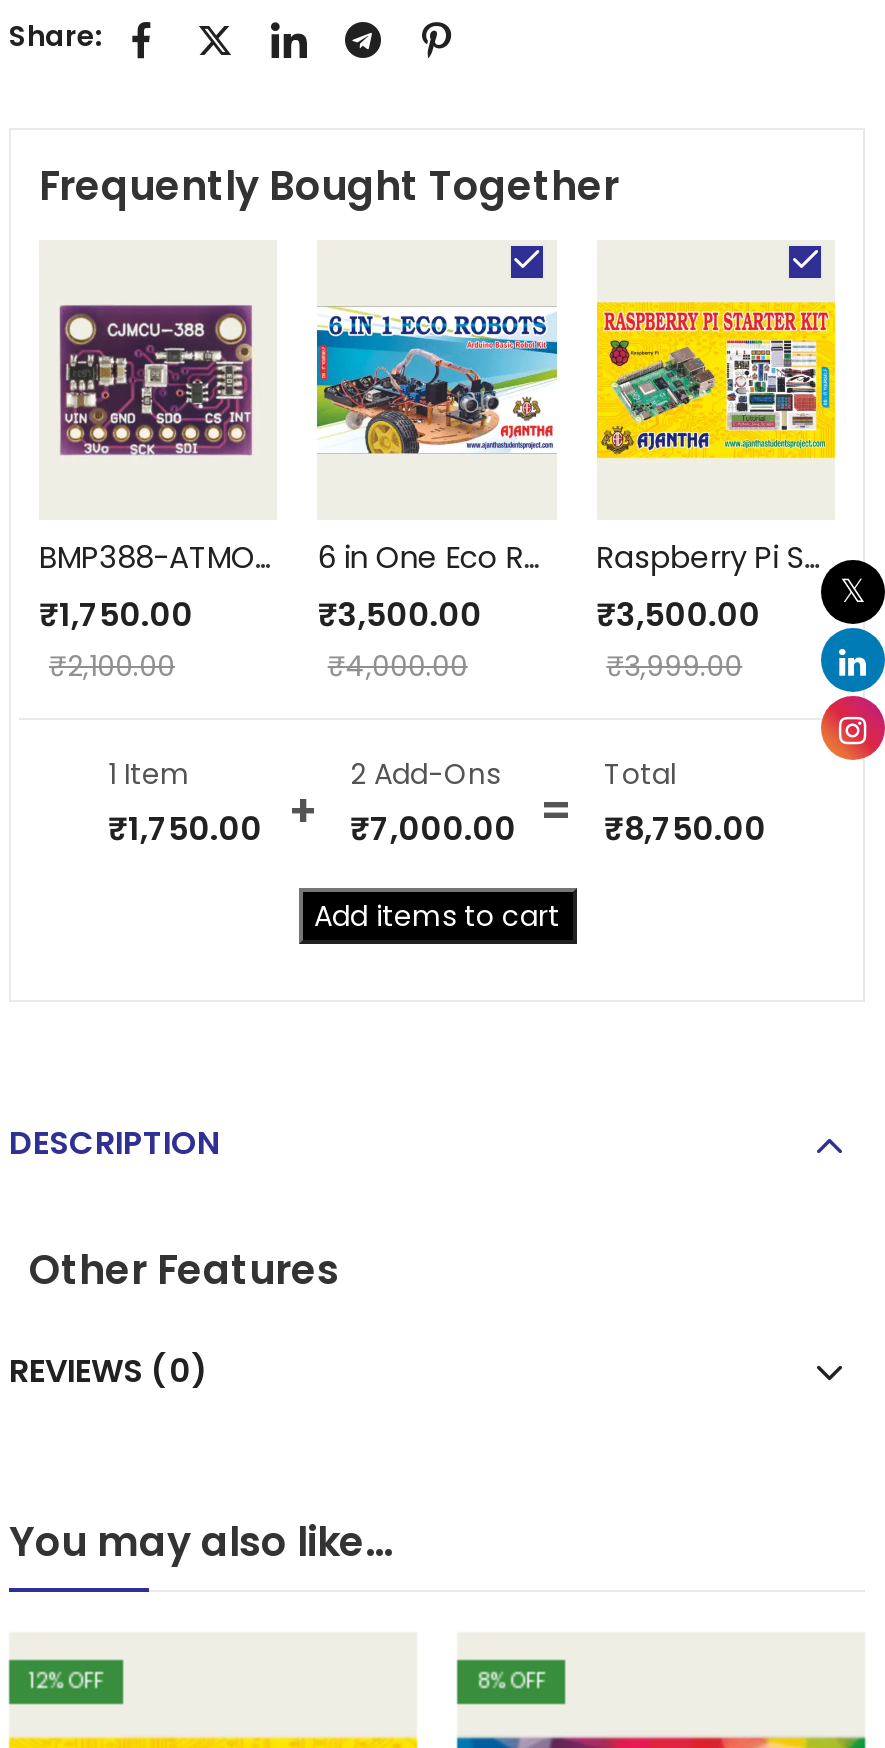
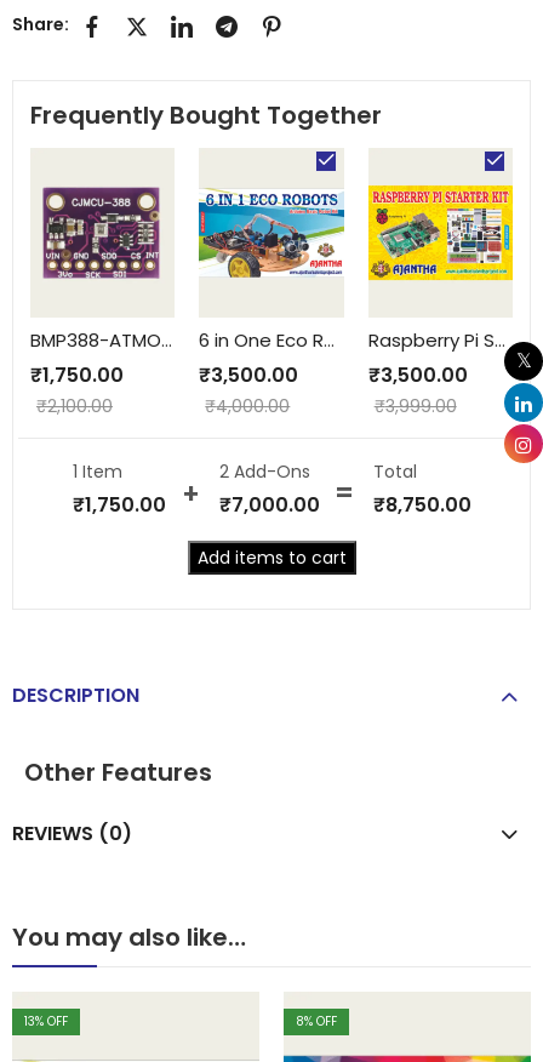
[29,1666,103,1696] 12% OFF -> [24,1013,68,1031] 13% OFF

